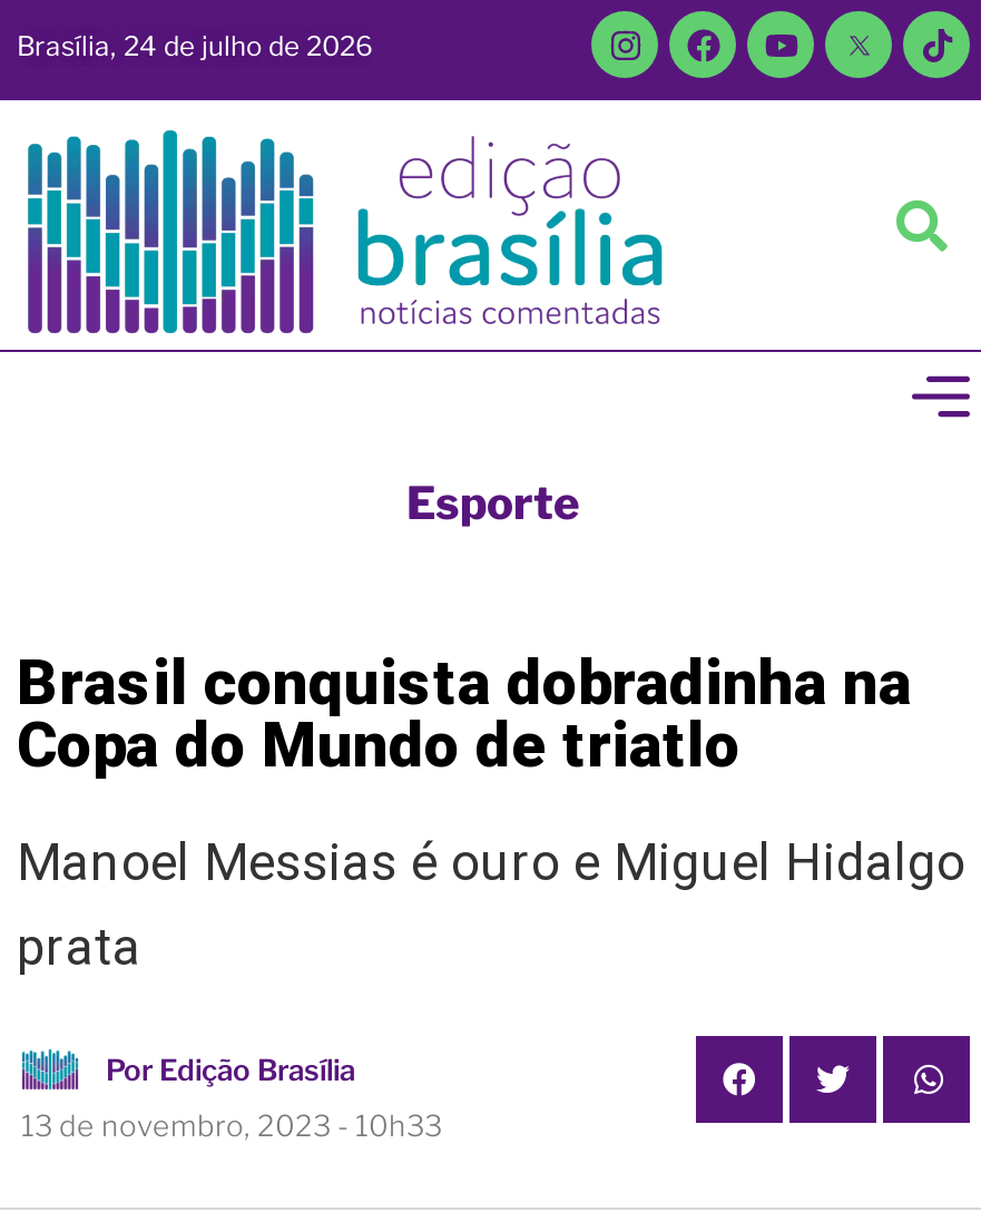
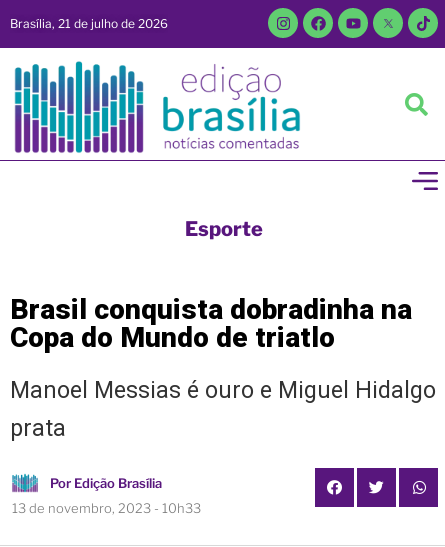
[17,28,373,61] Brasília, 24 de julho de 2026 -> [10,15,168,30] Brasília, 21 de julho de 2026

